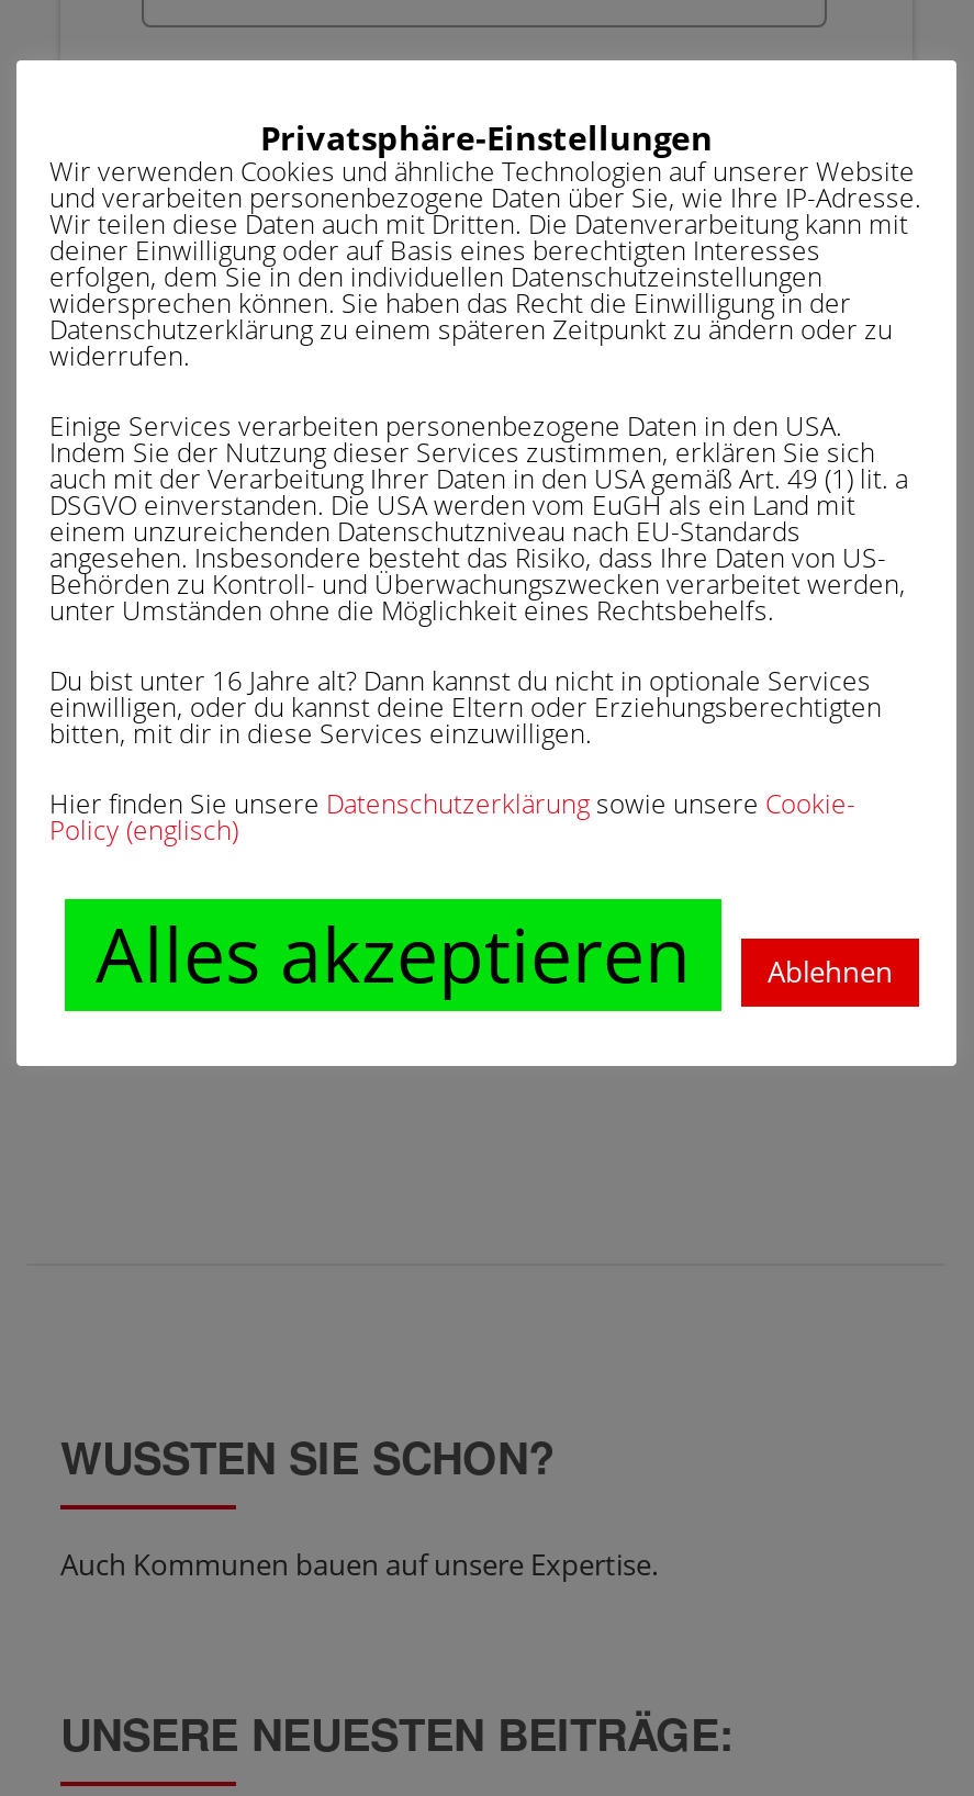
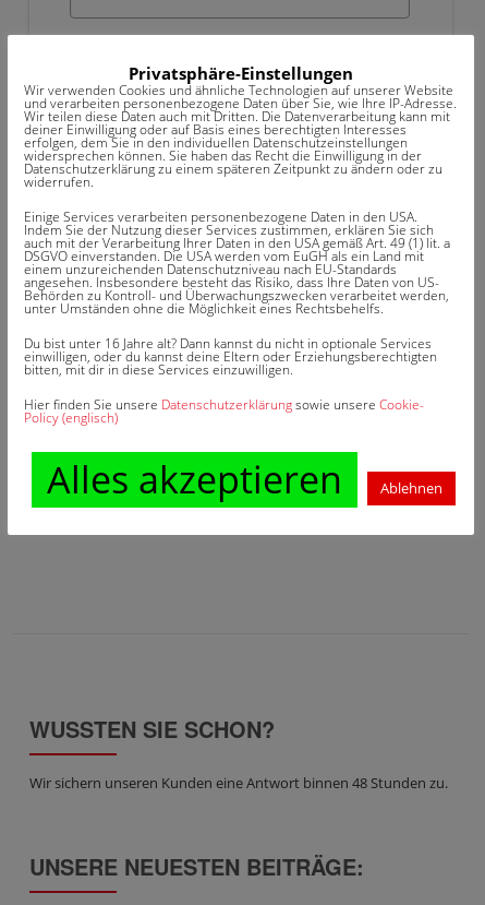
[60,1545,658,1584] Auch Kommunen bauen auf unsere Expertise. -> [29,773,448,793] Wir sichern unseren Kunden eine Antwort binnen 48 Stunden zu.

